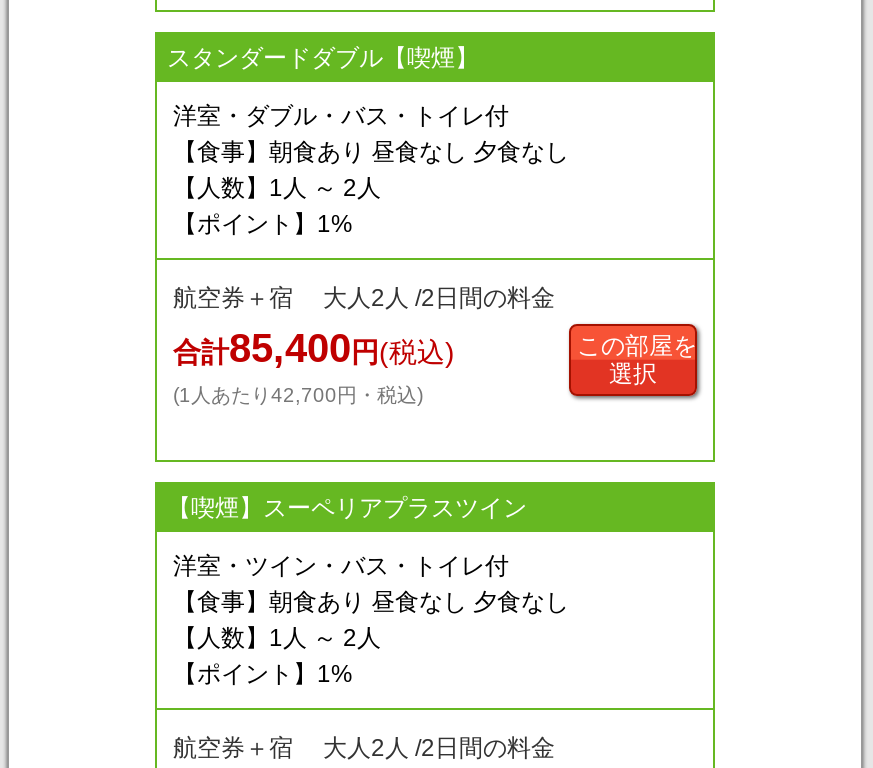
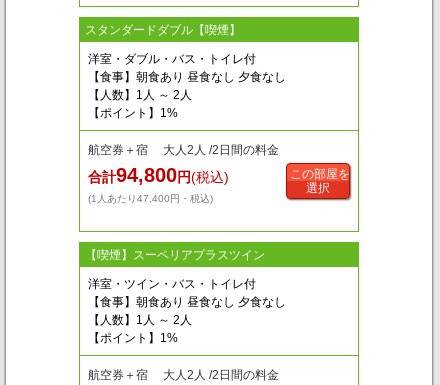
[173,325,455,369] 合計85,400円(税込) -> [88,163,229,185] 合計94,800円(税込)
[173,383,423,405] (1人あたり42,700円・税込) -> [88,192,213,203] (1人あたり47,400円・税込)

